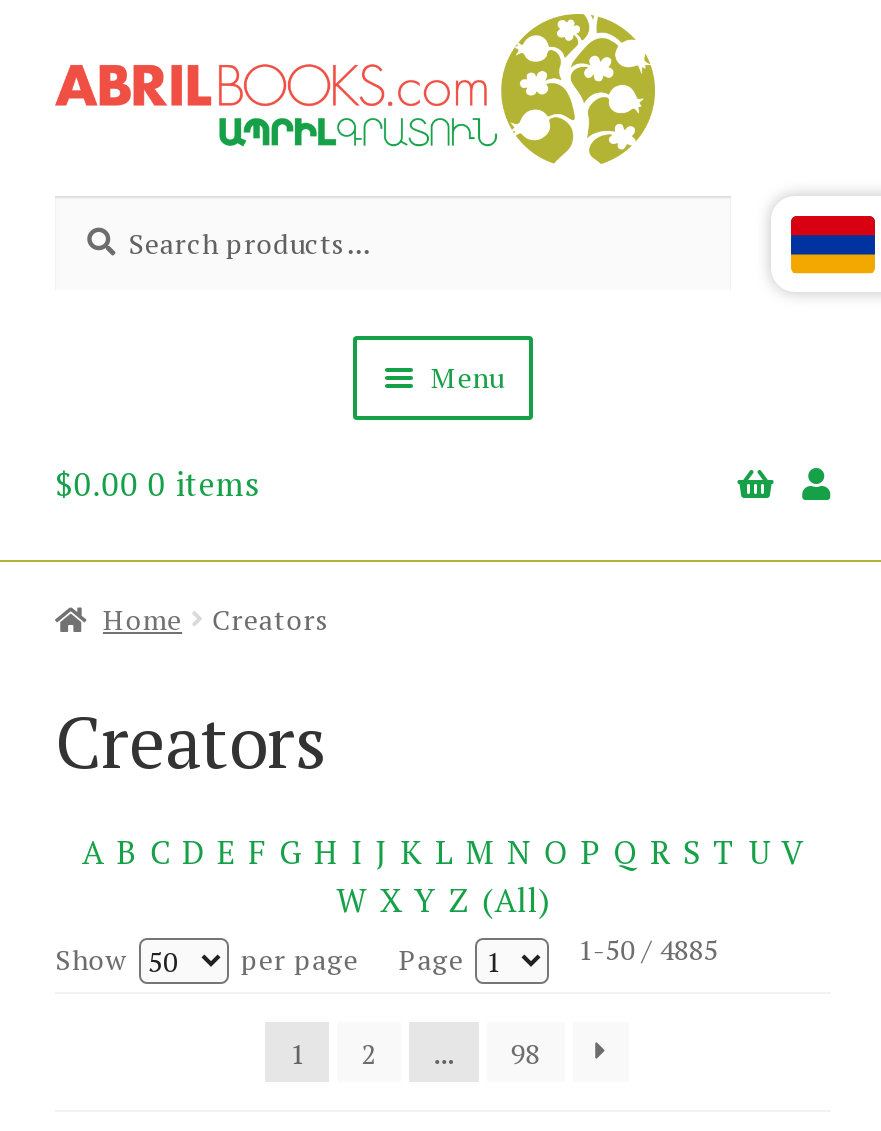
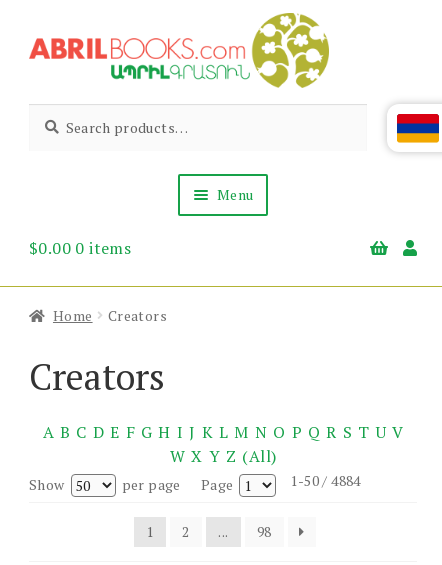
[578,930,719,968] 1-50 / 4885 -> [290,471,361,490] 1-50 / 4884

